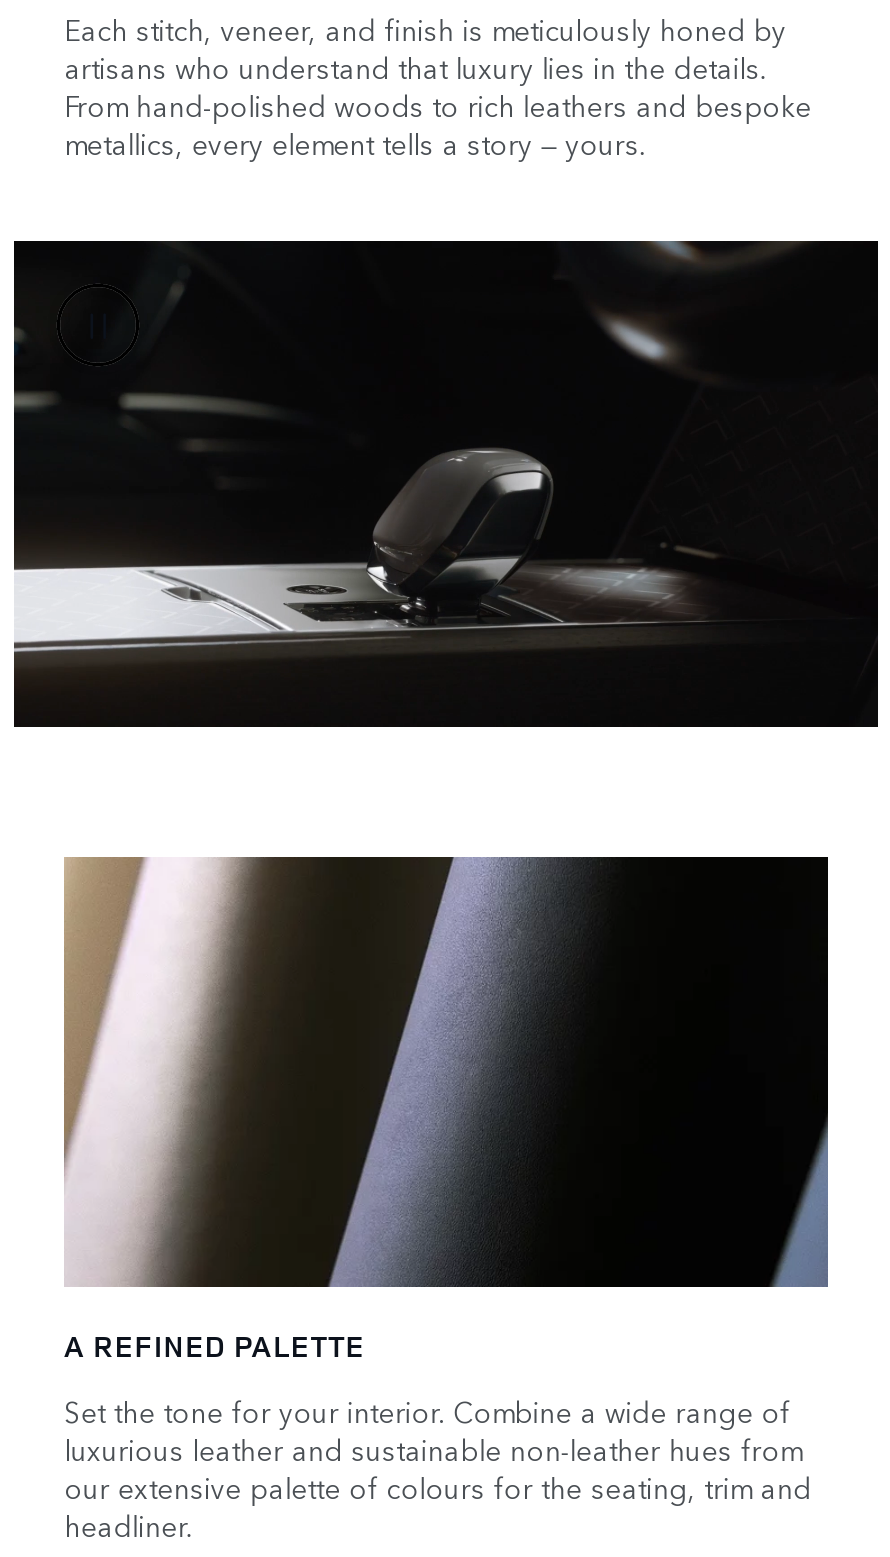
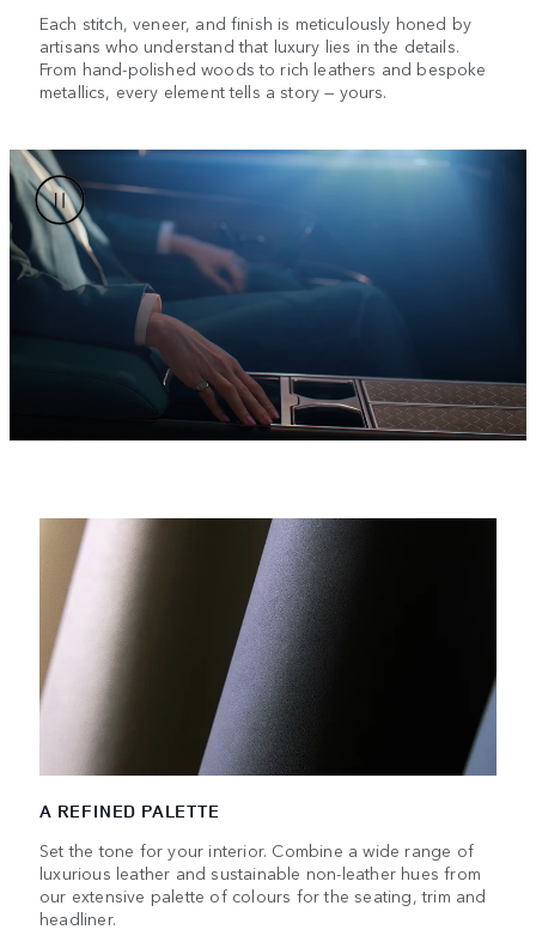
[14,239,876,719] [image] -> [8,148,526,437] [image]

